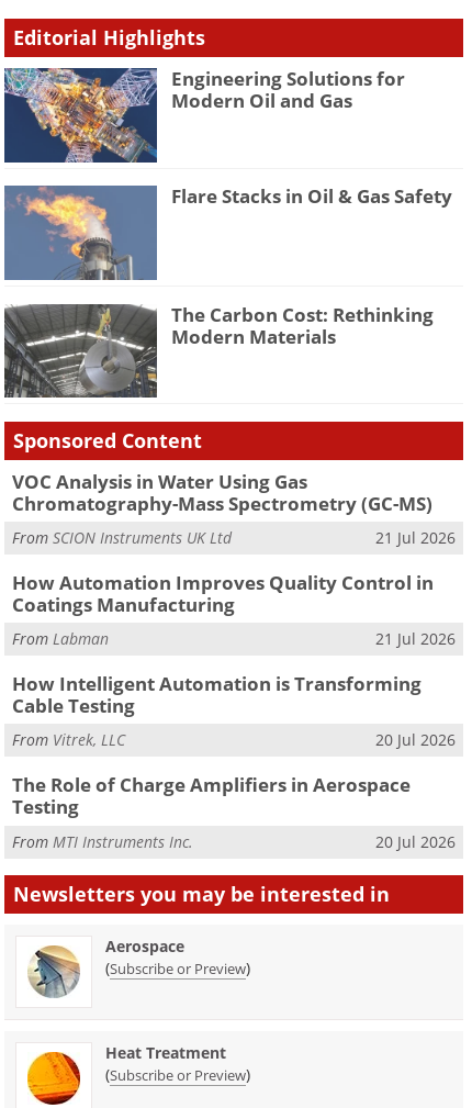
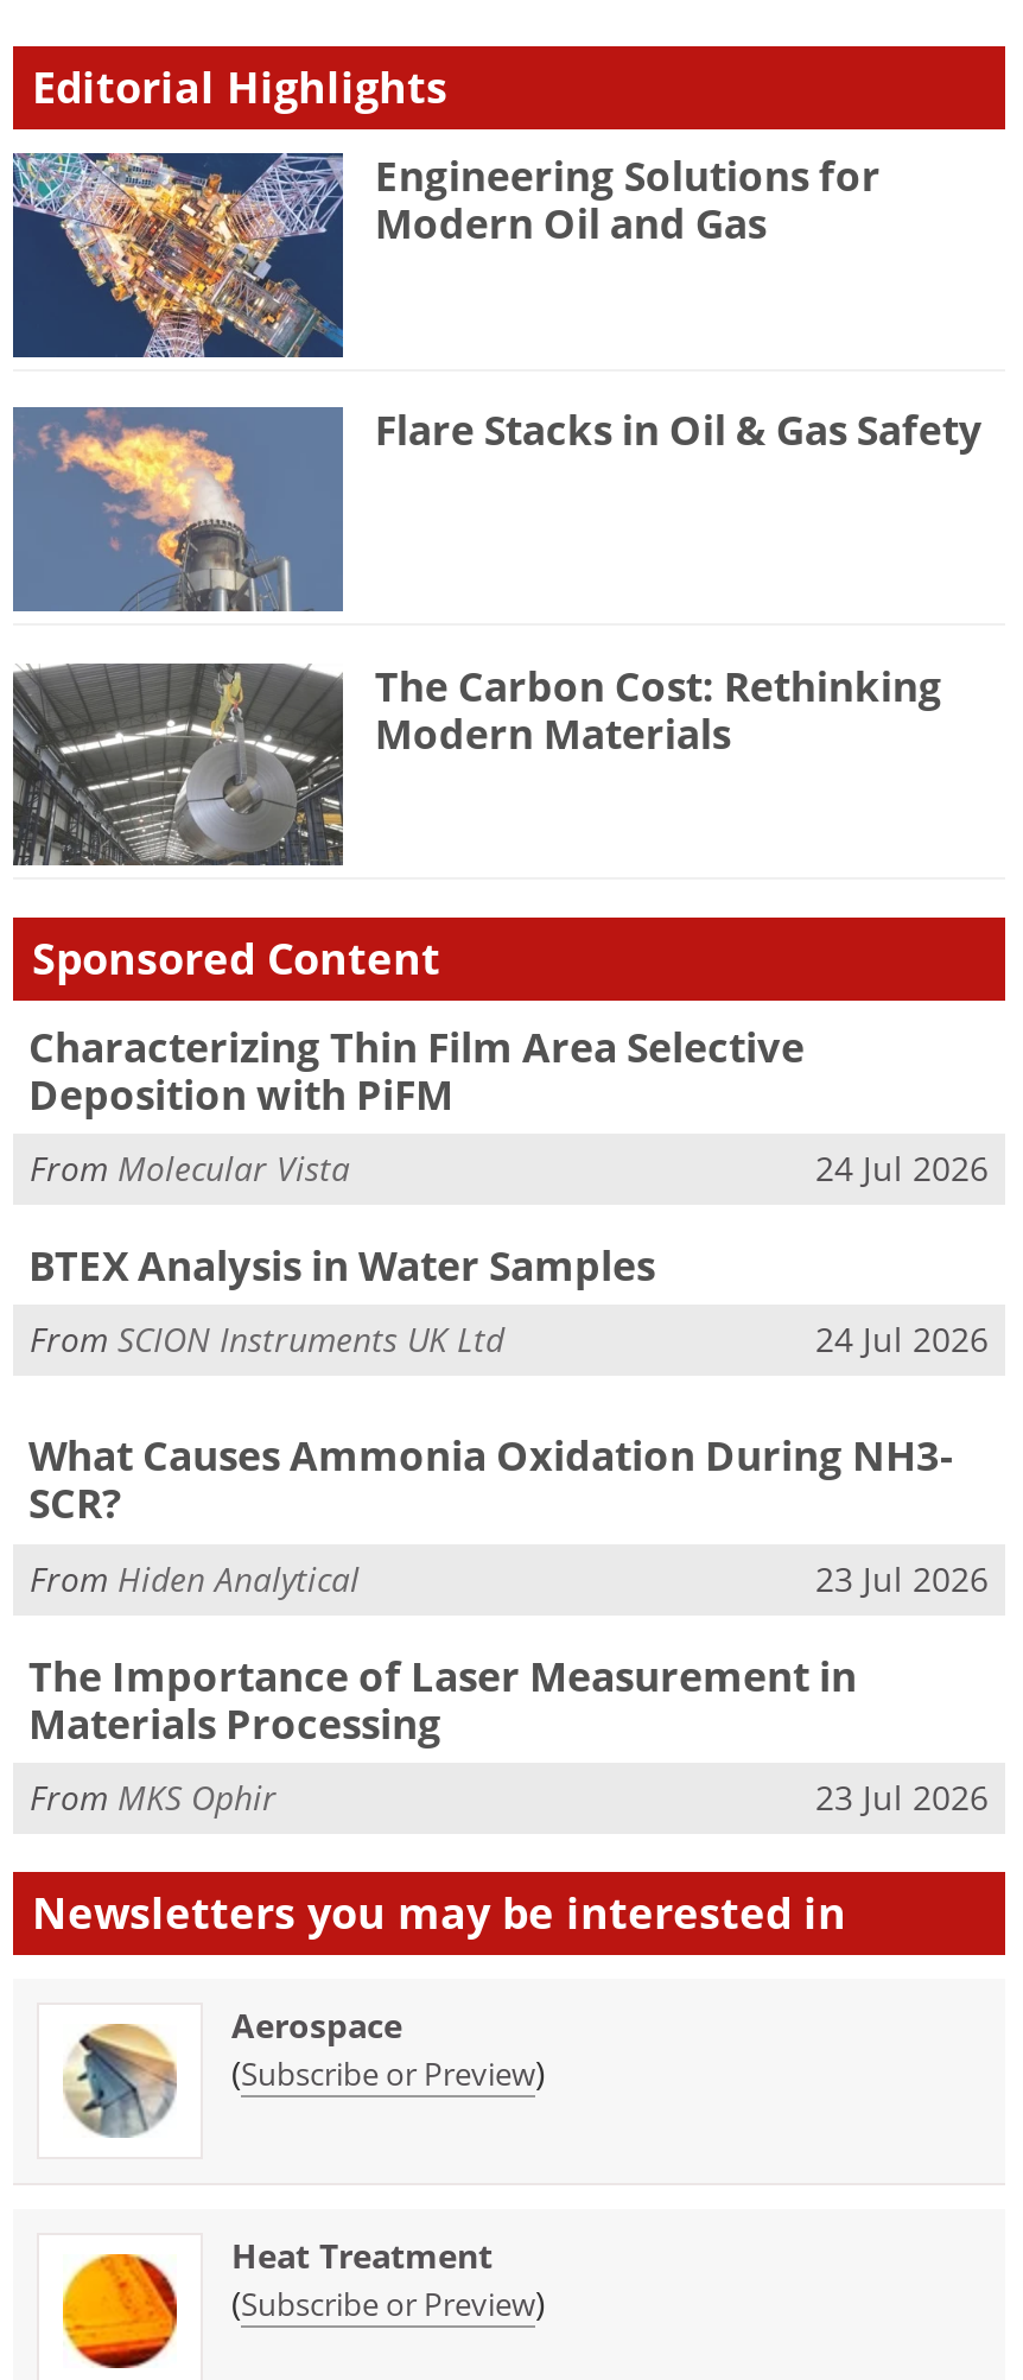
[12,469,432,516] VOC Analysis in Water Using Gas | Chromatography-Mass Spectrometry (GC-MS) -> [28,1019,989,1292] Characterizing Thin Film Area Selective | Deposition with PiFM | From Molecular Vista | 24 Jul 2026 | BTEX Analysis in Water Samples
[12,527,456,852] 21 Jul 2026 | How Automation Improves Quality Control in | Coatings Manufacturing | From Labman | 21 Jul 2026 | How Intelligent Automation is Transforming | Cable Testing | From Vitrek, LLC | 20 Jul 2026 | The Role of Charge Amplifiers in Aerospace | Testing | From MTI Instruments Inc. | 20 Jul 2026 -> [28,1317,989,1820] 24 Jul 2026 | What Causes Ammonia Oxidation During NH3- | SCR? | From Hiden Analytical | 23 Jul 2026 | The Importance of Laser Measurement in | Materials Processing | From MKS Ophir | 23 Jul 2026
moved [12,527,232,548] -> [30,1317,504,1362]: From SCION Instruments UK Ltd

